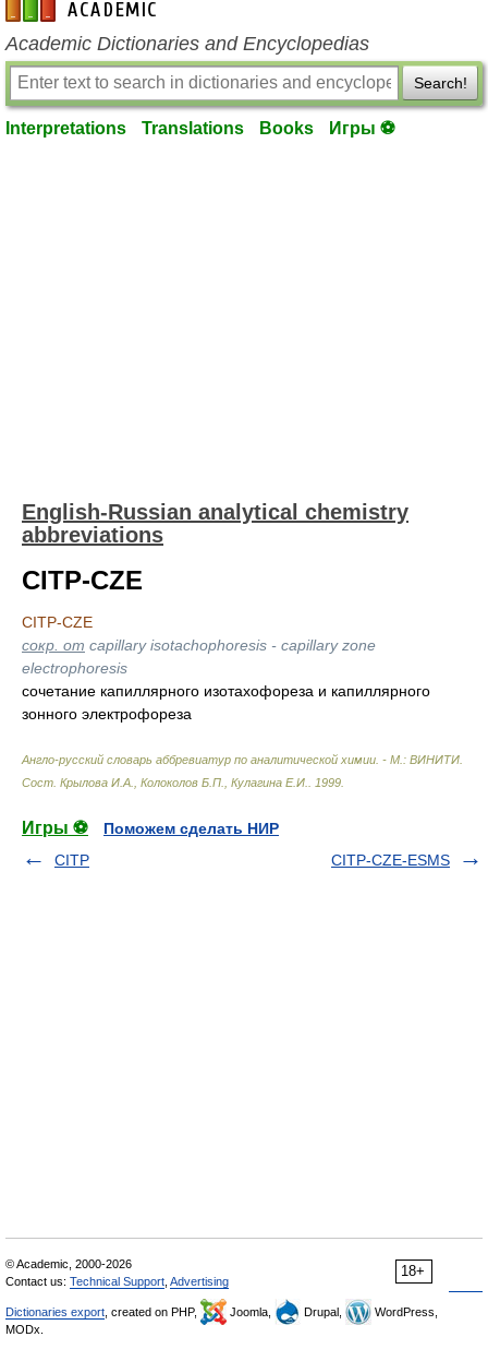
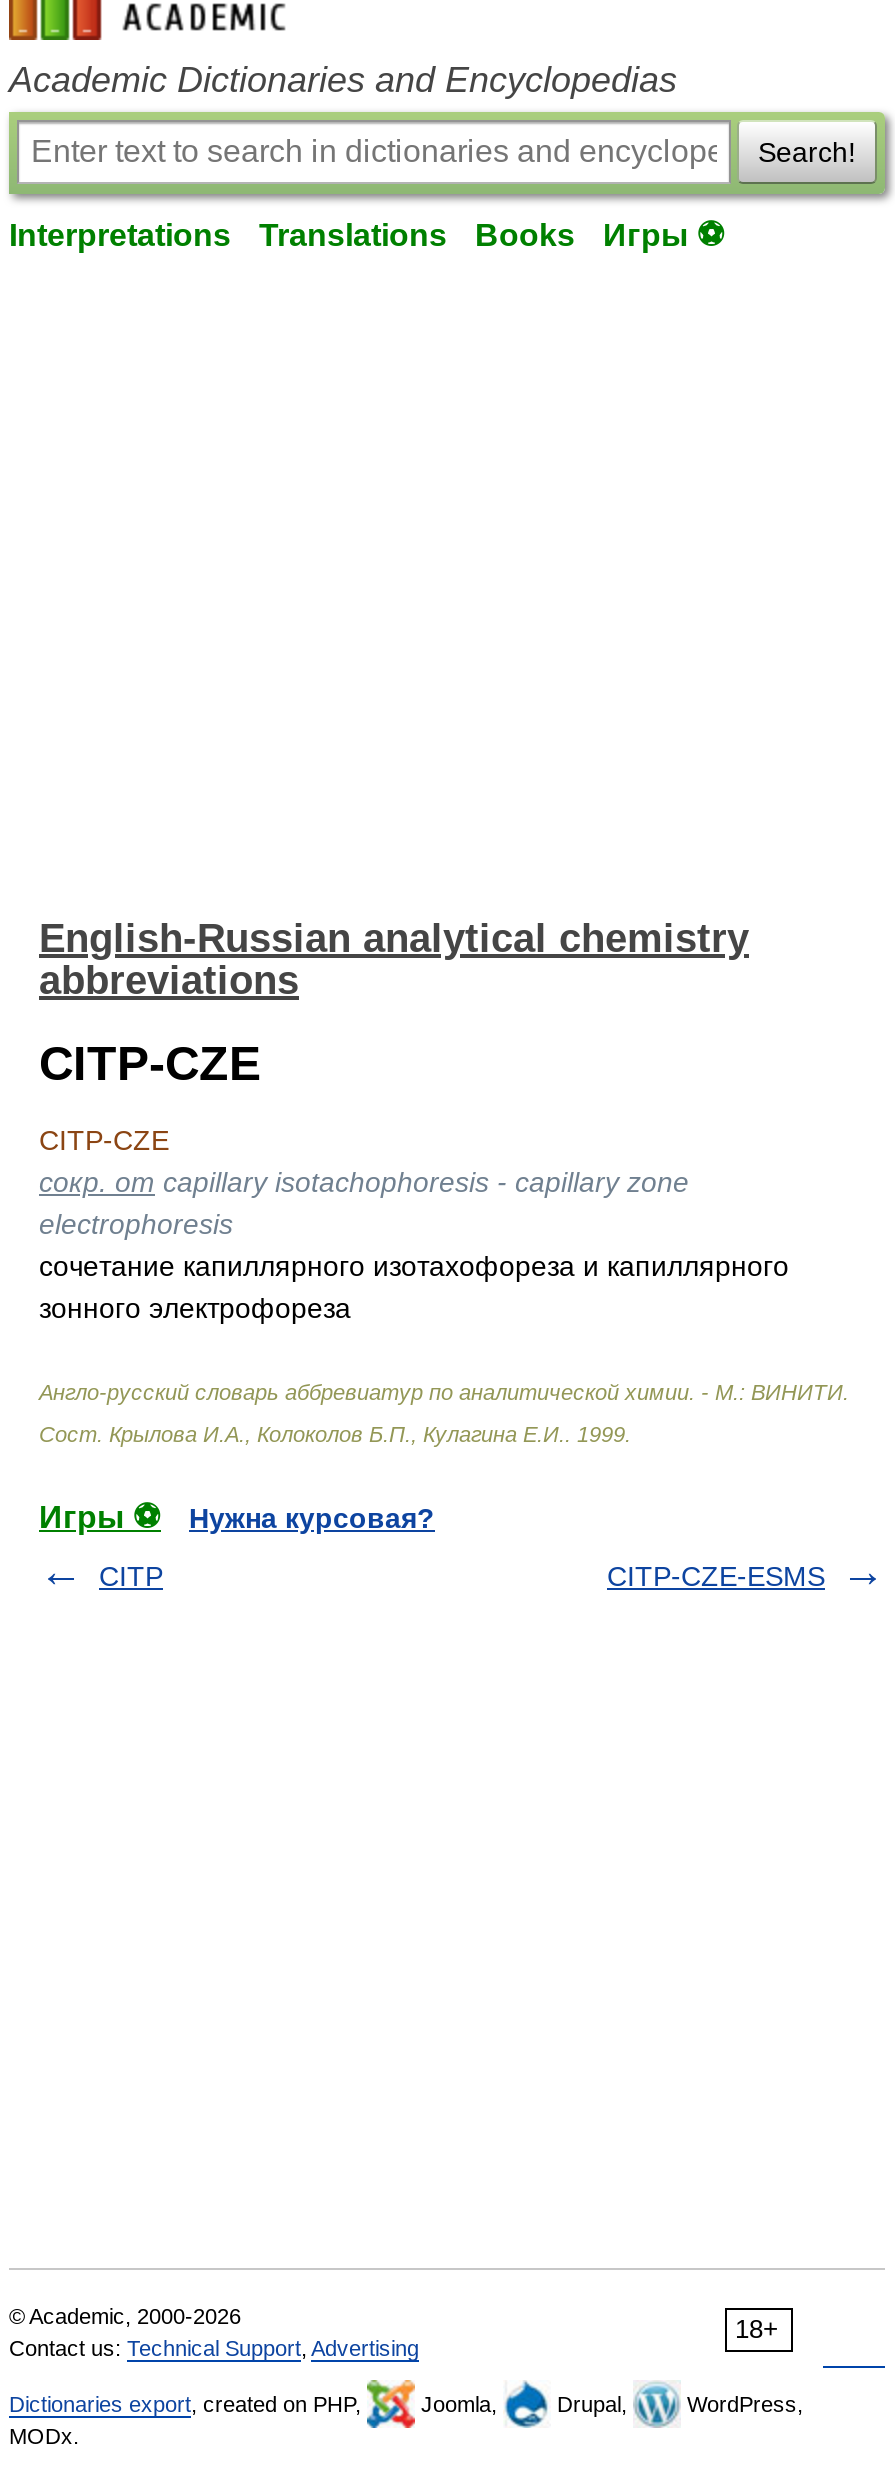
[103,820,279,837] Поможем сделать НИР -> [189,1502,435,1534] Нужна курсовая?

